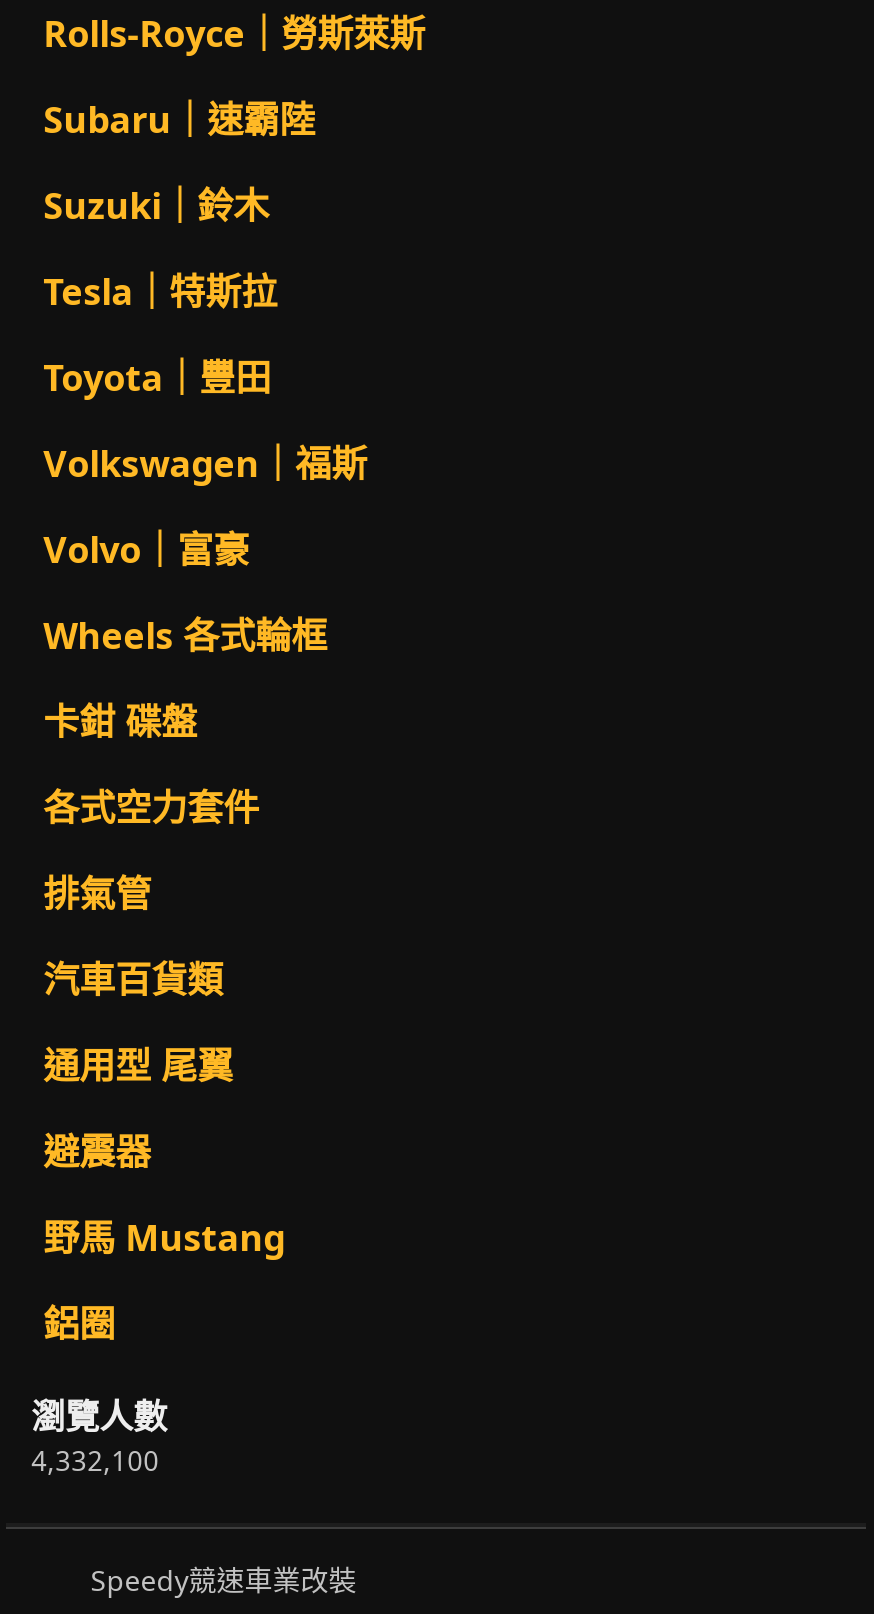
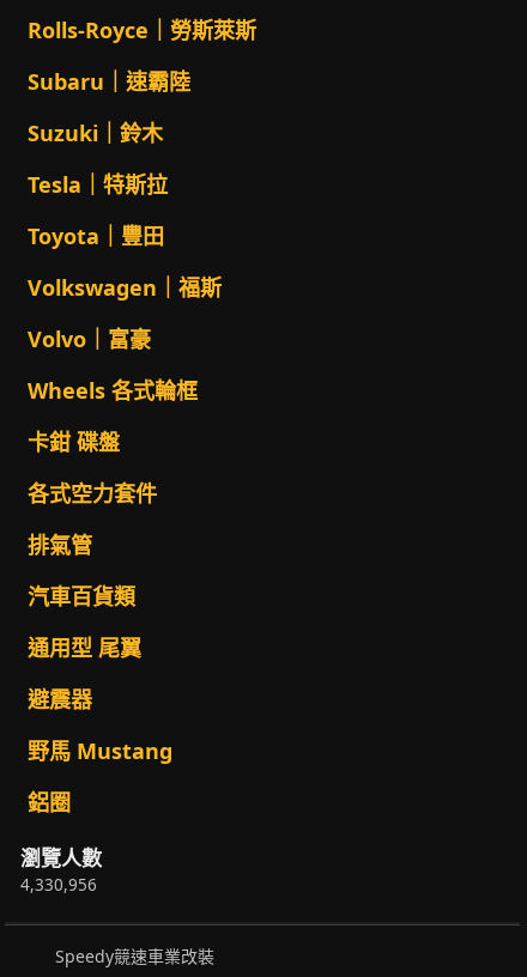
[31,1444,159,1480] 4,332,100 -> [20,874,97,896] 4,330,956

